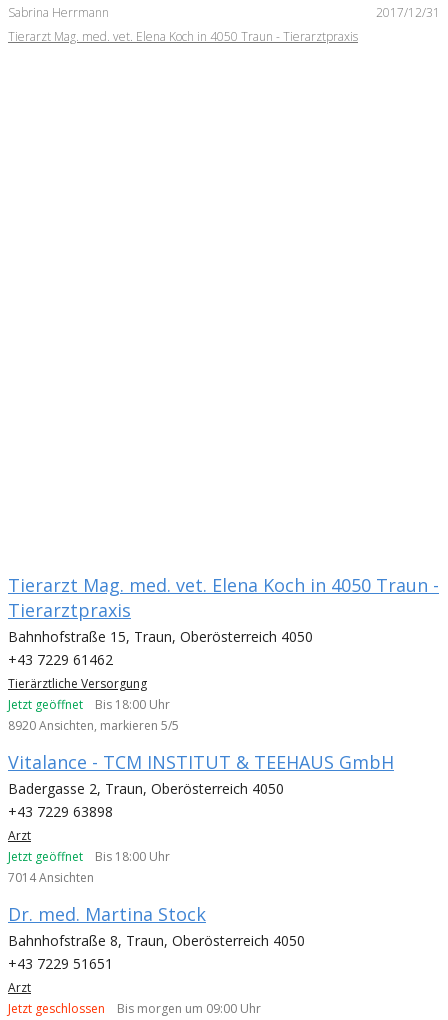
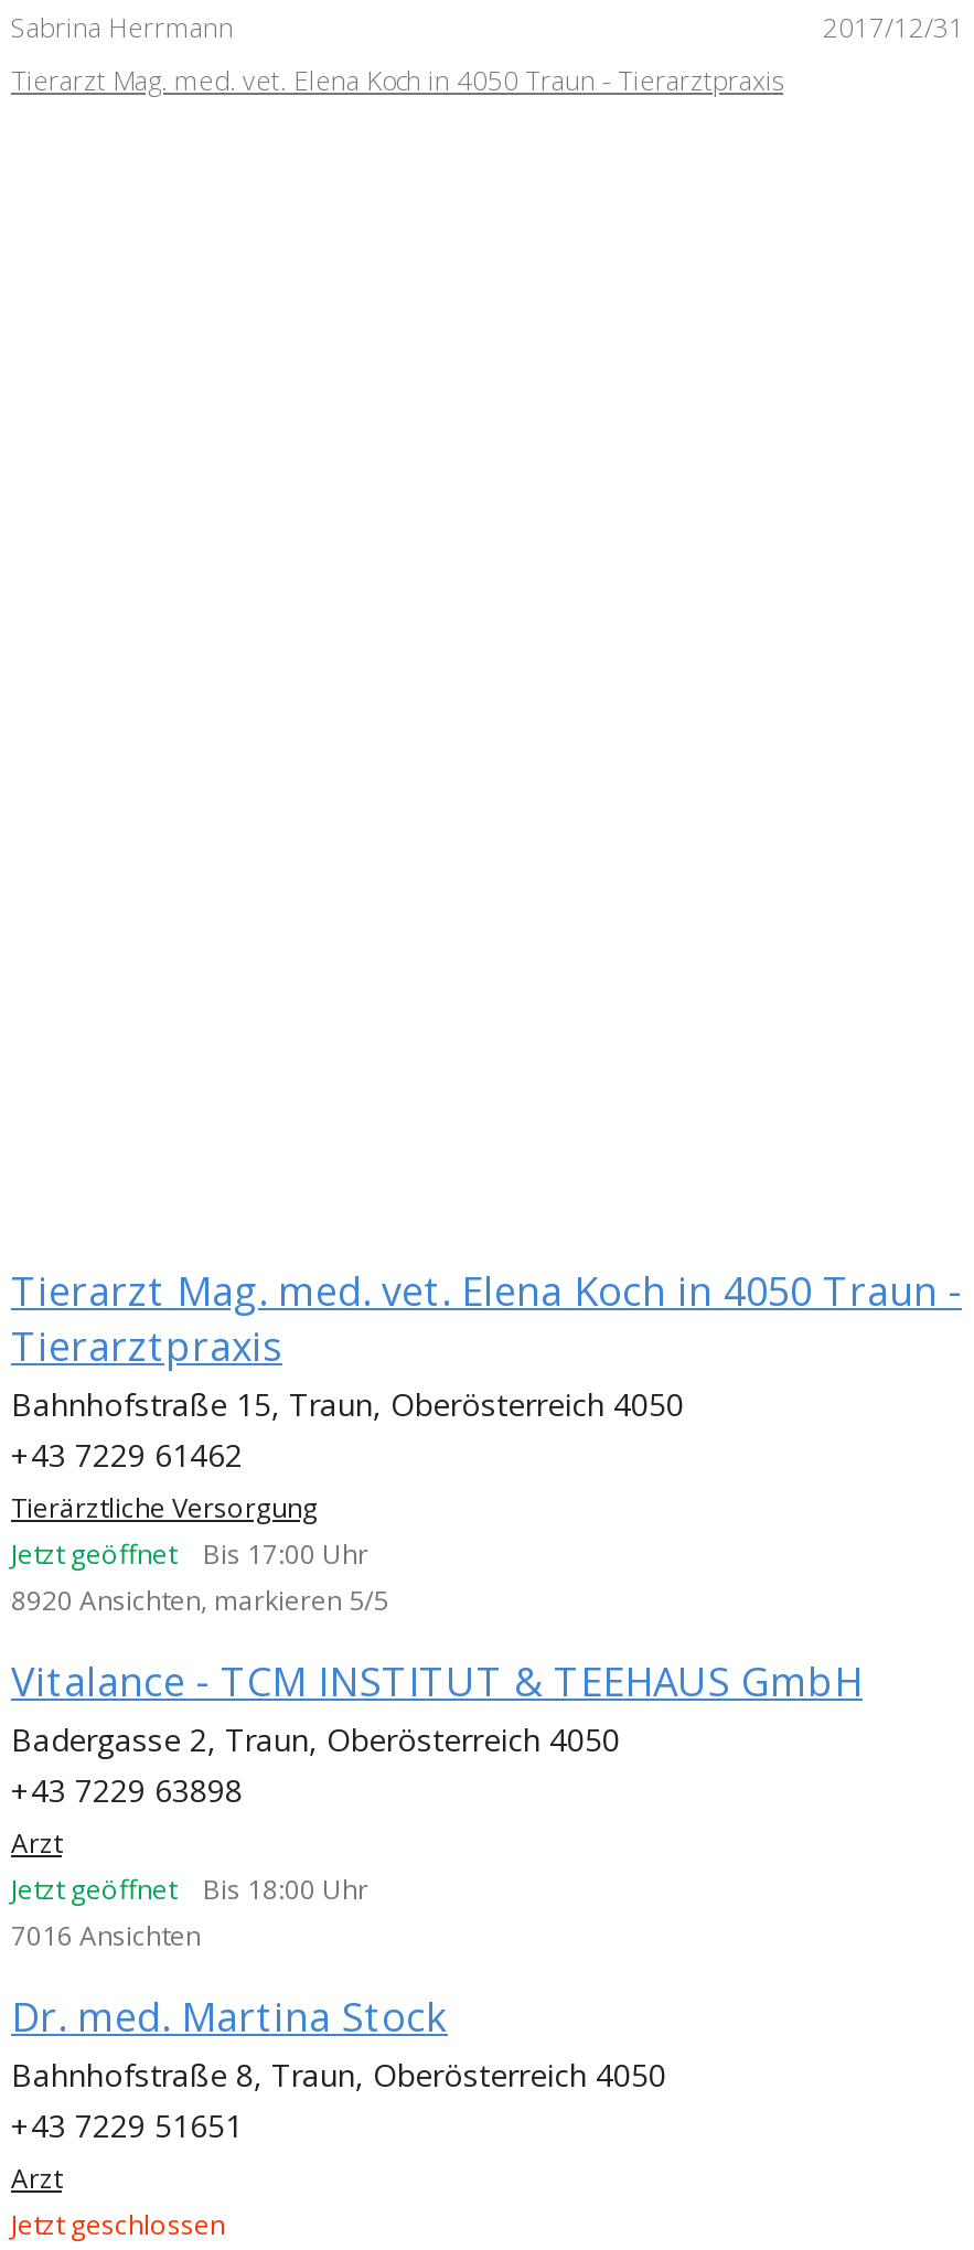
[8,696,170,713] Jetzt geöffnet Bis 18:00 Uhr -> [11,1535,368,1573] Jetzt geöffnet Bis 17:00 Uhr
[8,869,94,886] 7014 Ansichten -> [11,1917,201,1954] 7016 Ansichten
[117,1000,261,1017] Bis morgen um 09:00 Uhr -> none

